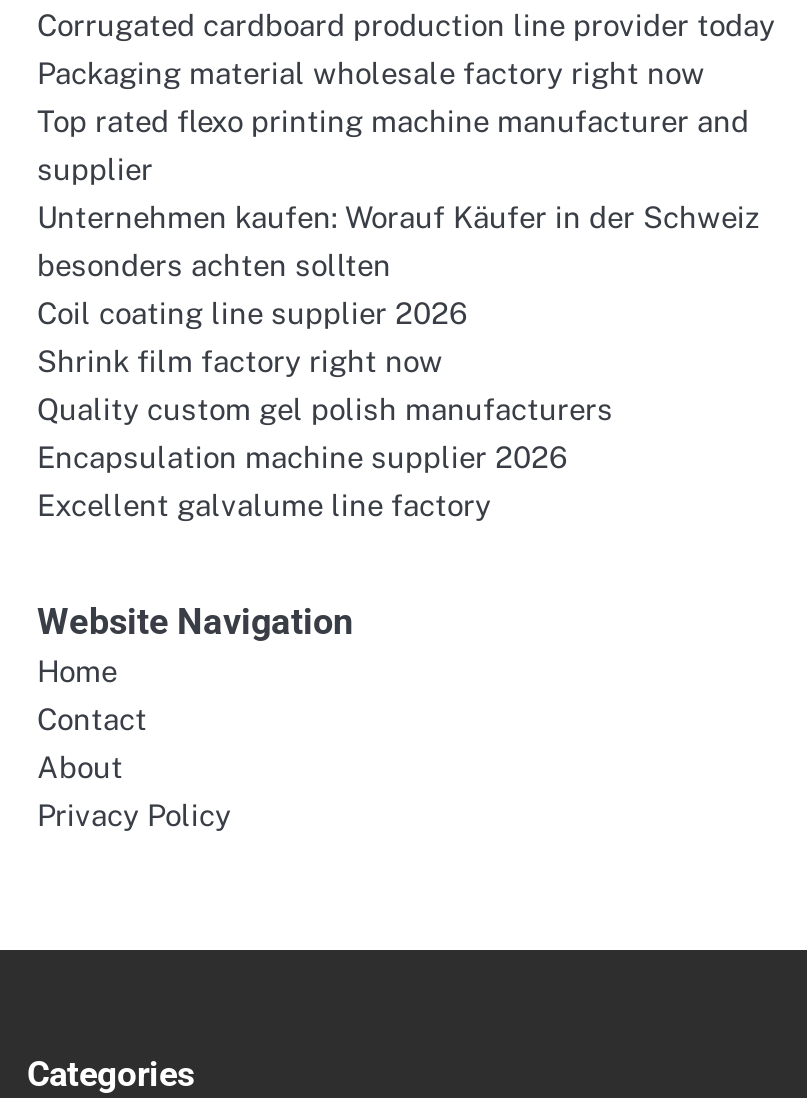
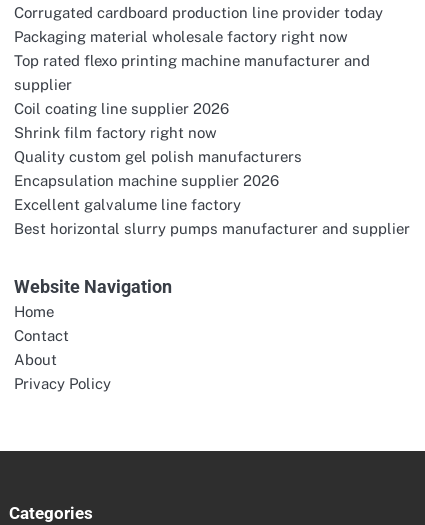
[37,200,759,282] Unternehmen kaufen: Worauf Käufer in der Schweiz | besonders achten sollten -> none
moved [37,296,613,522] -> [14,100,302,213]: Coil coating line supplier 2026 | Shrink film factory right now | Quality custom gel polish manufacturers | Encapsulation machine supplier 2026 | Excellent galvalume line factory
none -> [14,220,410,237] Best horizontal slurry pumps manufacturer and supplier

